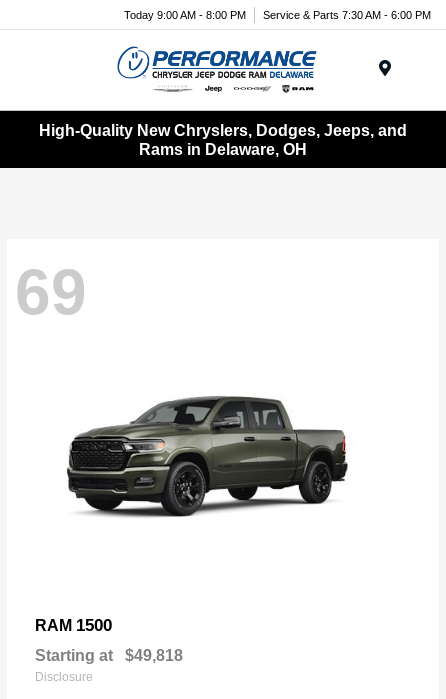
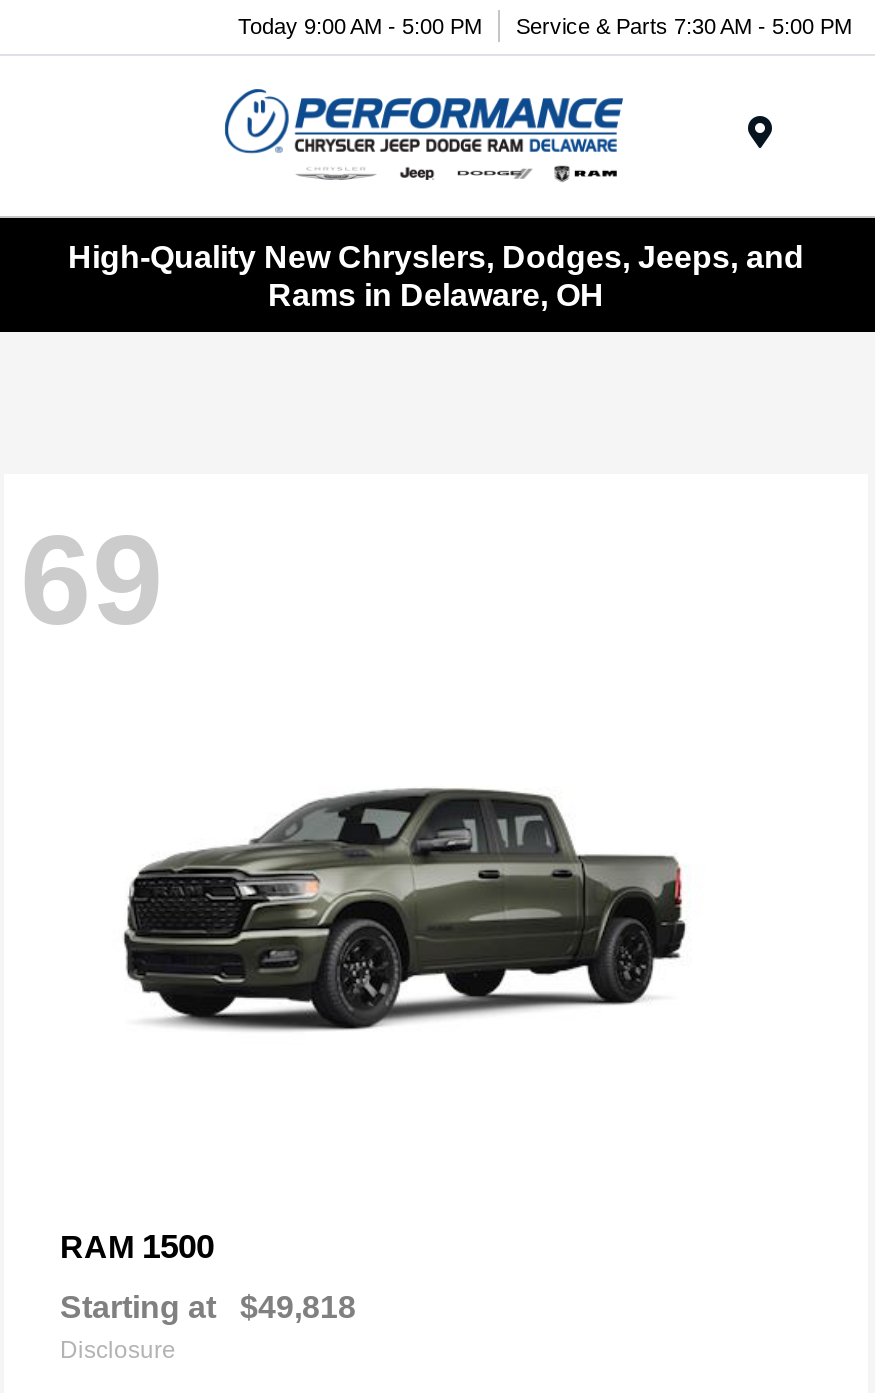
[124,8,246,20] Today 9:00 AM - 8:00 PM -> [238,13,482,37] Today 9:00 AM - 5:00 PM
[263,8,431,20] Service & Parts 7:30 AM - 6:00 PM -> [516,13,852,37] Service & Parts 7:30 AM - 5:00 PM

